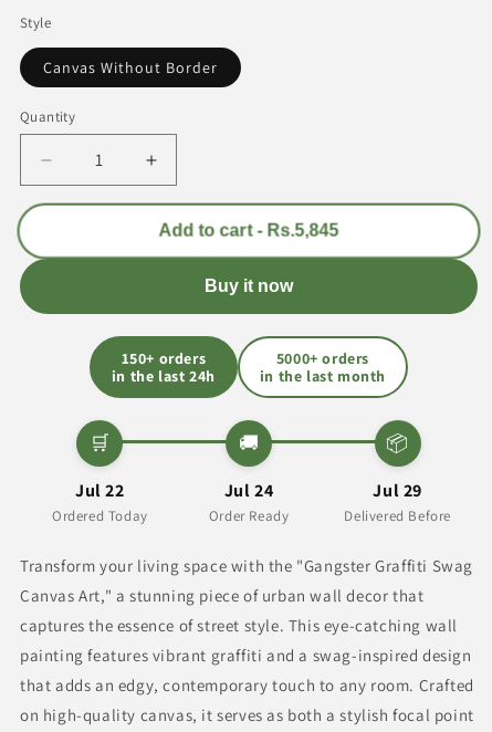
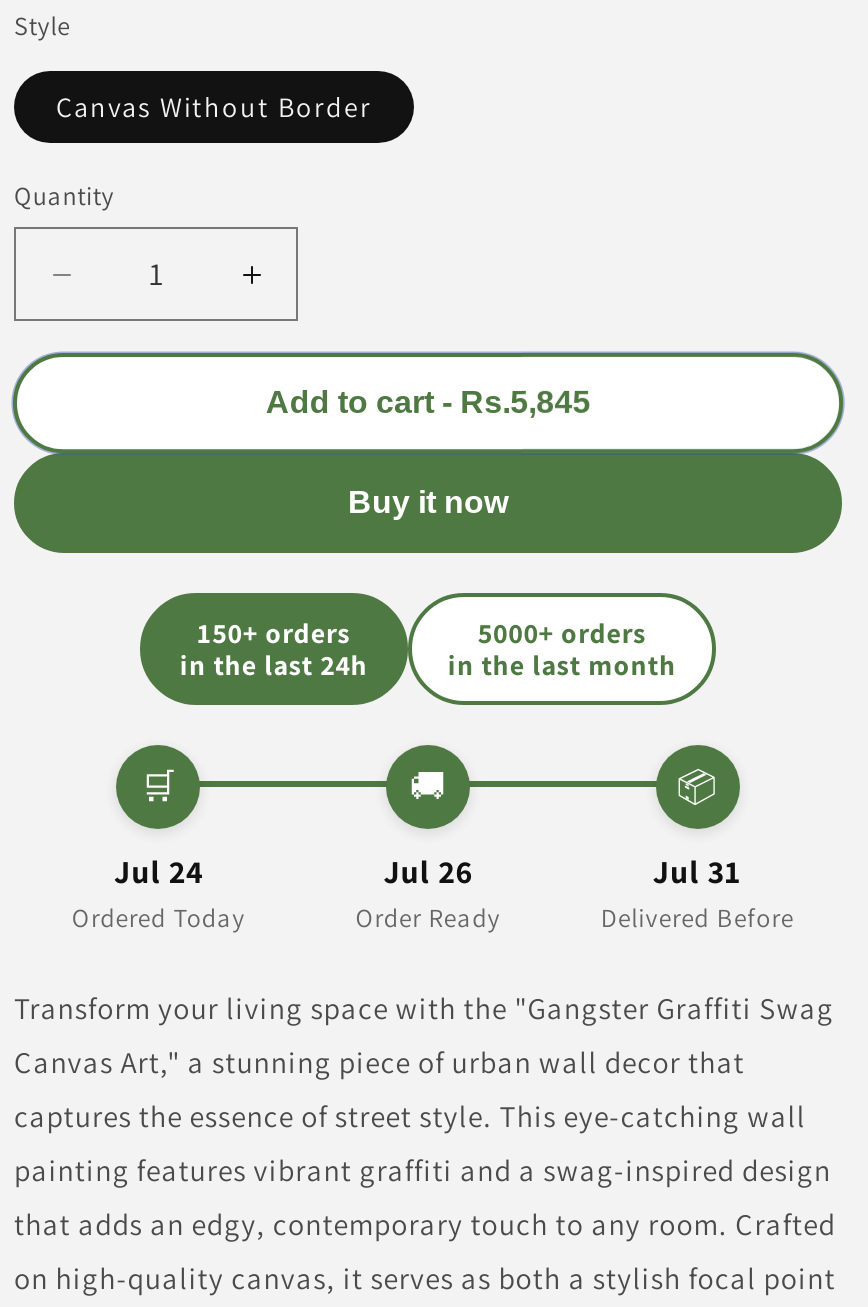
[75,479,124,502] Jul 22 -> [114,851,203,893] Jul 24
[224,479,273,502] Jul 24 -> [383,851,473,893] Jul 26
[373,479,422,502] Jul 29 -> [653,851,742,893] Jul 31

